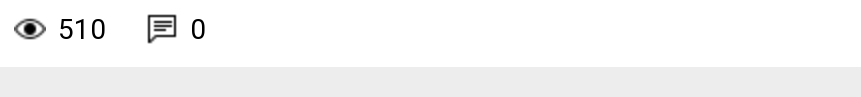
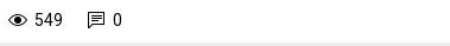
[58,14,106,46] 510 -> [34,11,63,30] 549

